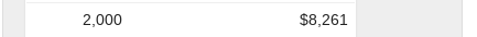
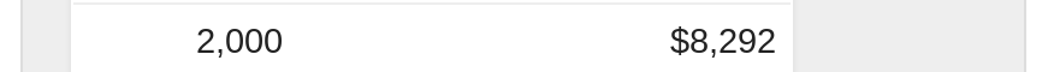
[300,10,348,28] $8,261 -> [670,21,776,59] $8,292

